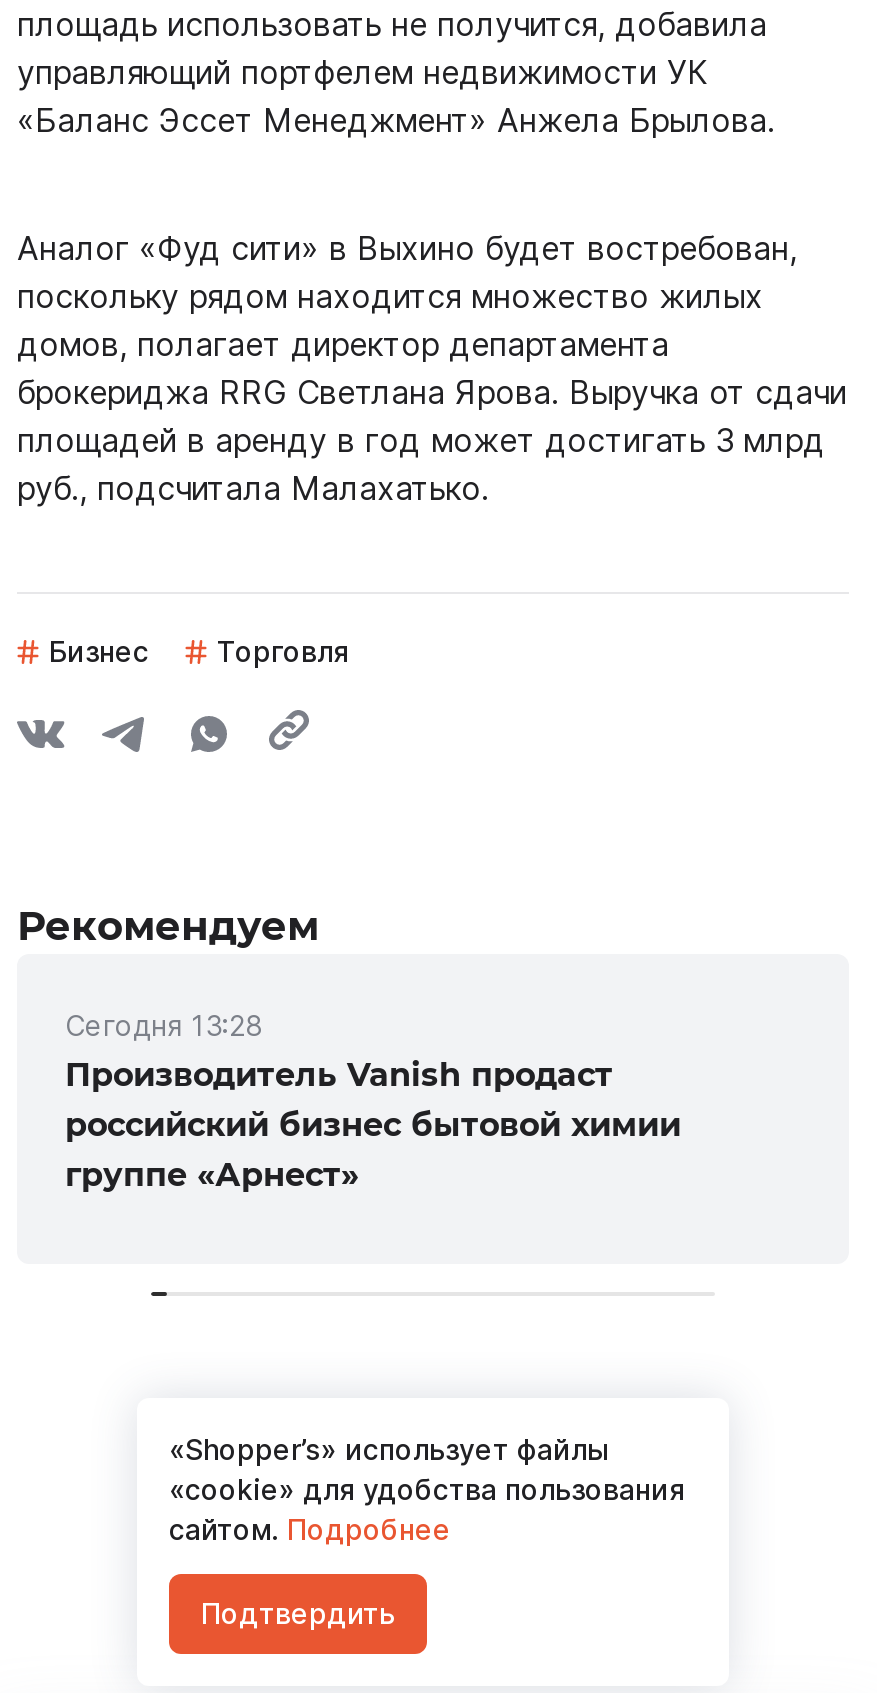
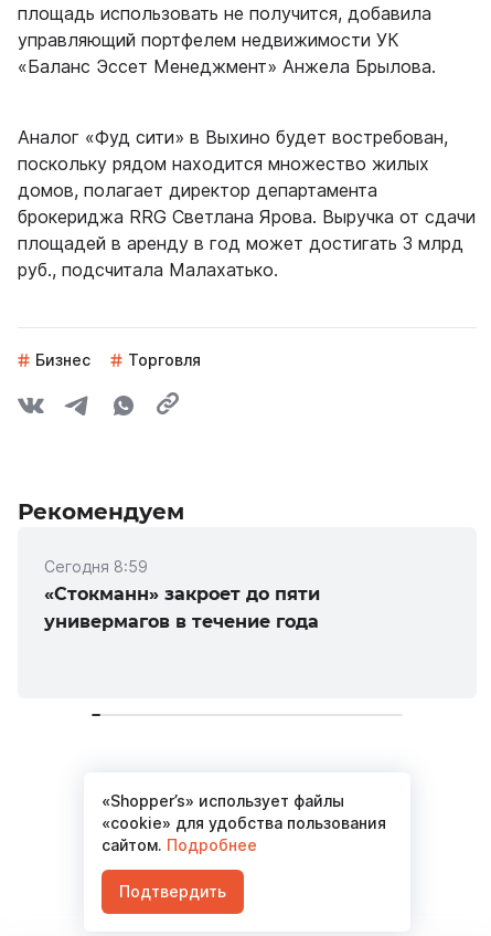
[65,1008,681,1194] Сегодня 13:28 | Производитель Vanish продаст | российский бизнес бытовой химии | группе «Арнест» -> [44,557,320,632] Сегодня 8:59 | «Стокманн» закроет до пяти | универмагов в течение года

